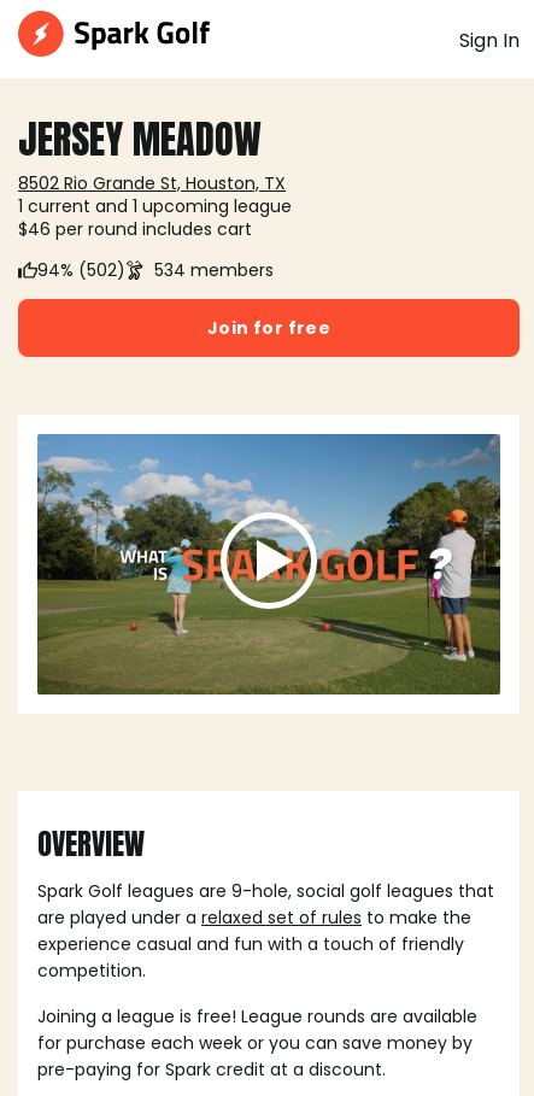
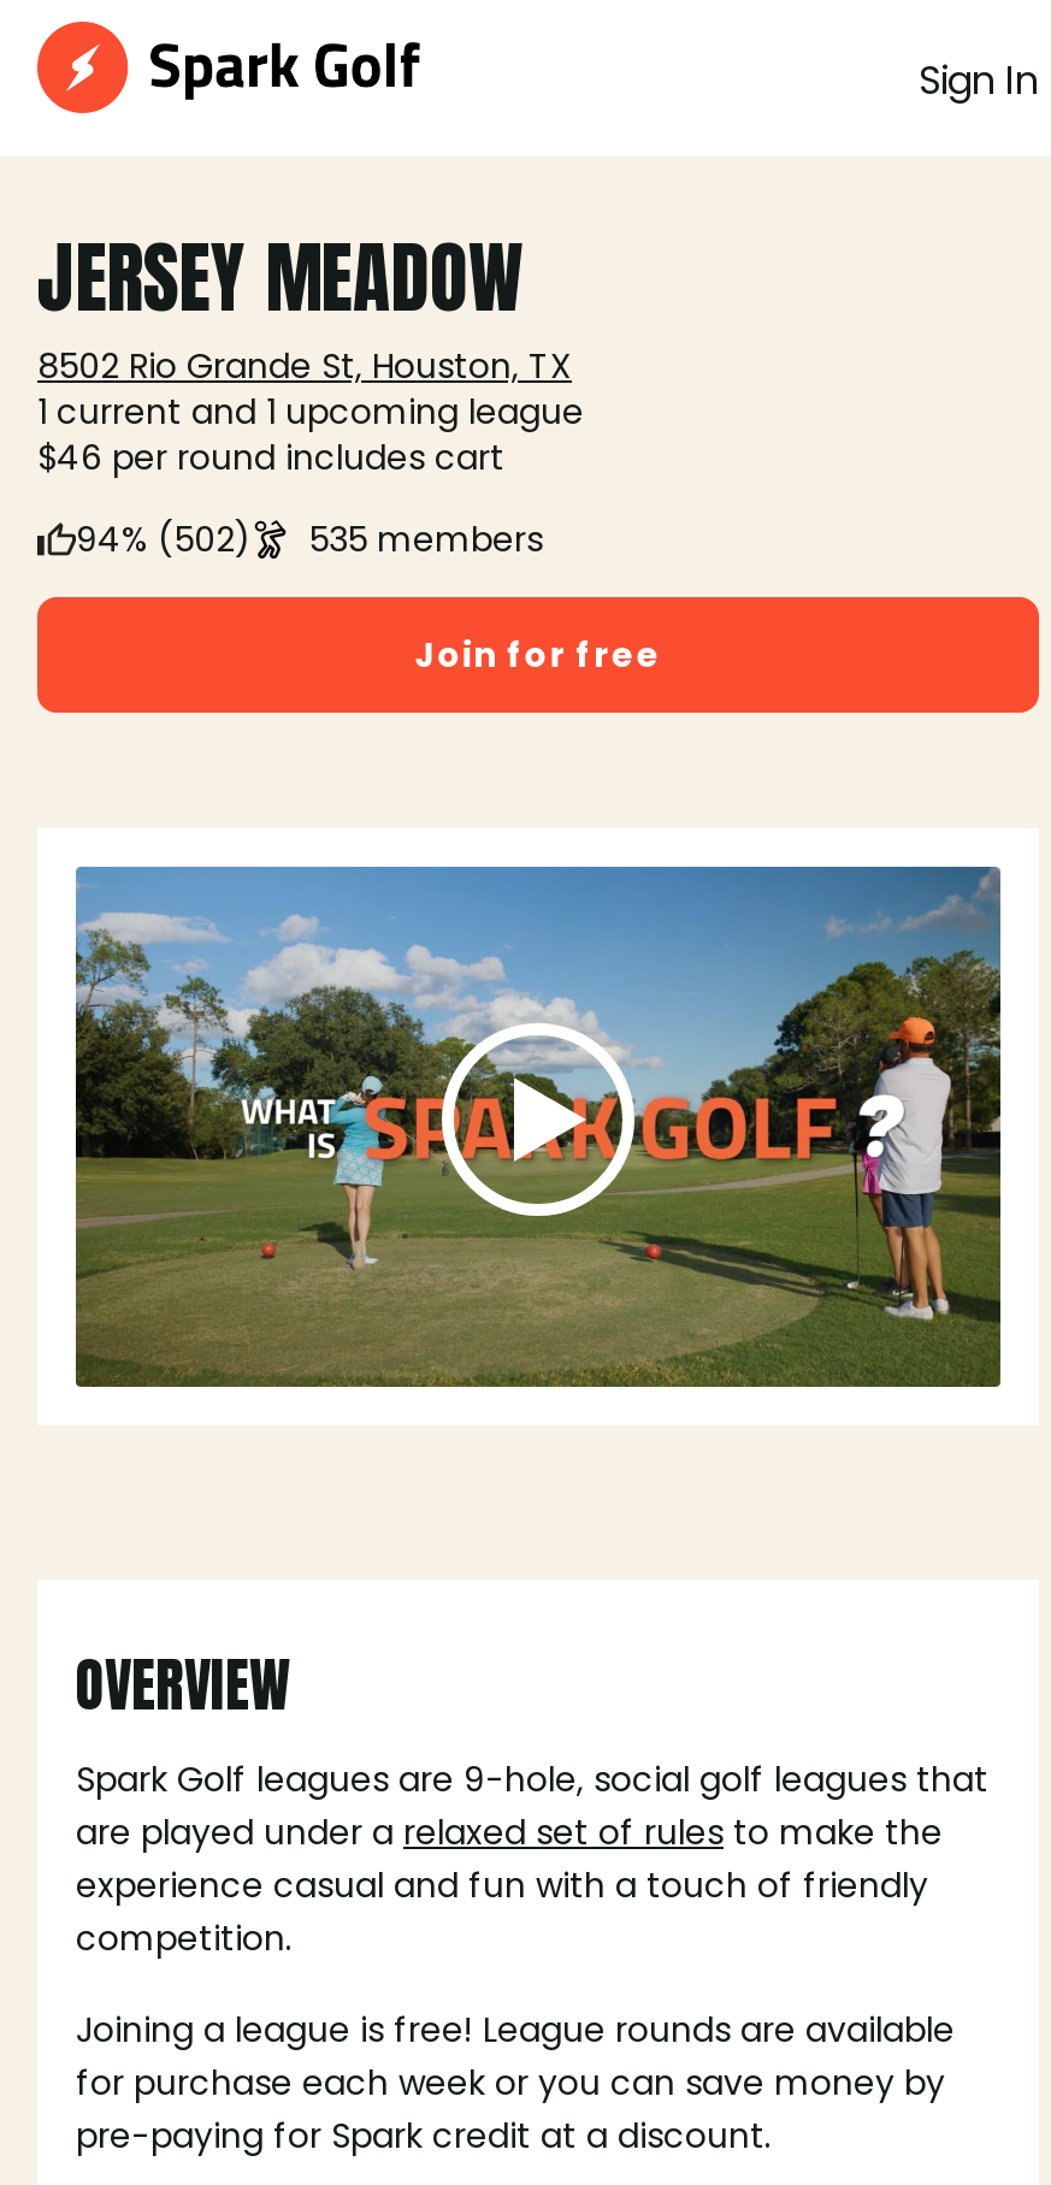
[37,257,274,282] 94% (502) 534 members -> [76,514,543,563] 94% (502) 535 members

